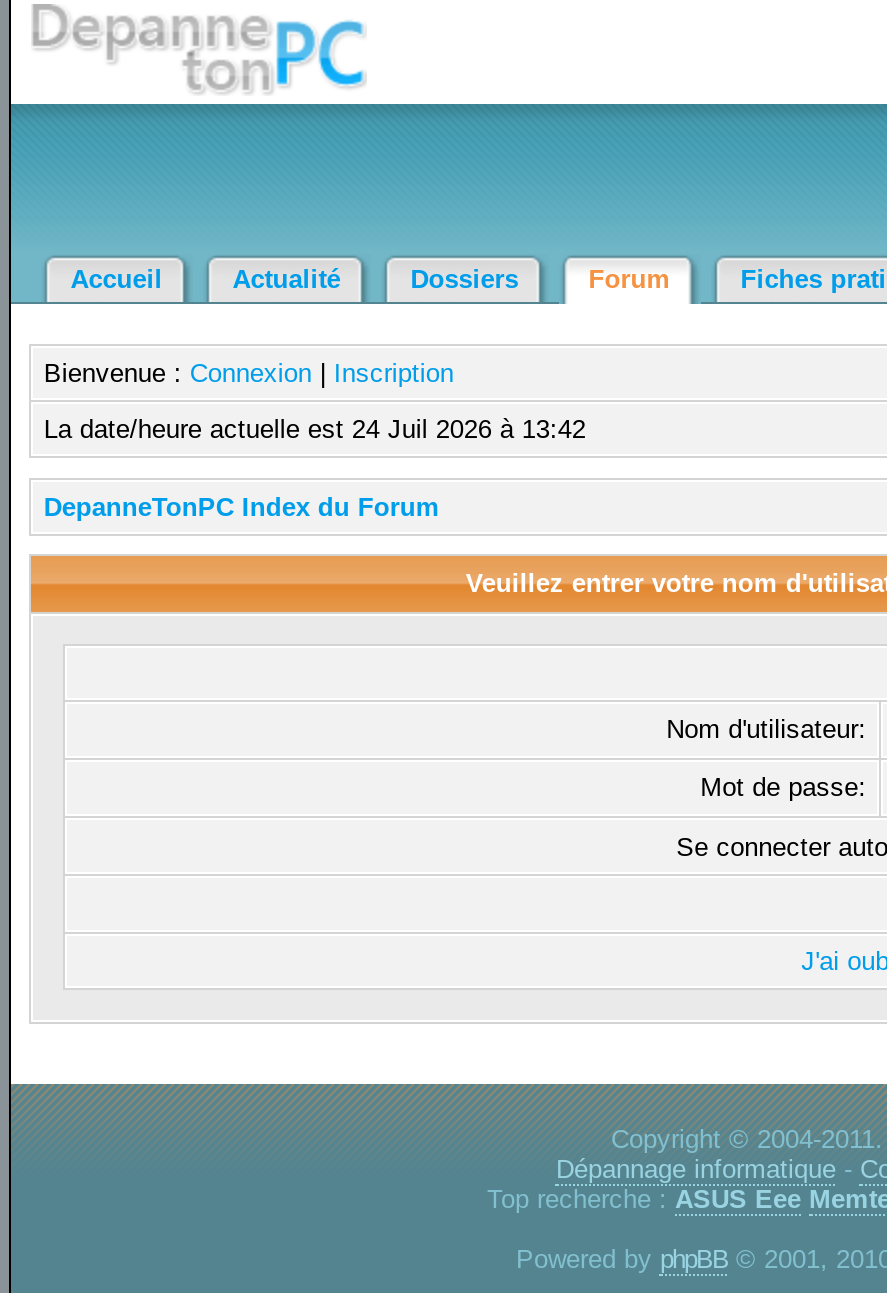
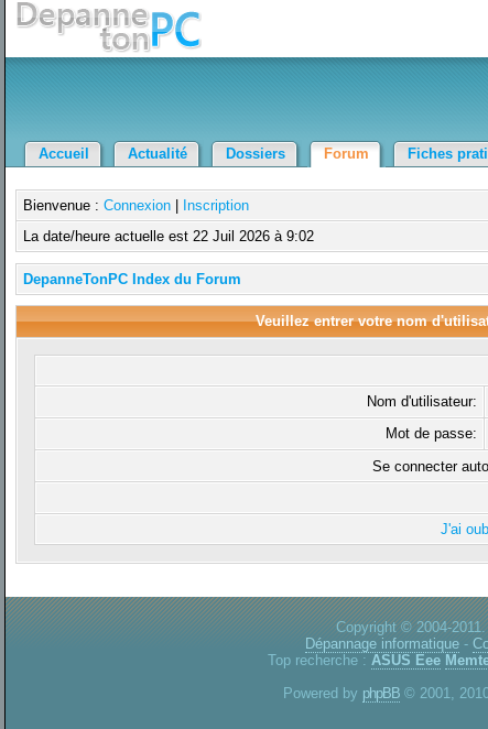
[44,414,586,444] La date/heure actuelle est 24 Juil 2026 à 13:42 -> [24,228,314,244] La date/heure actuelle est 22 Juil 2026 à 9:02

